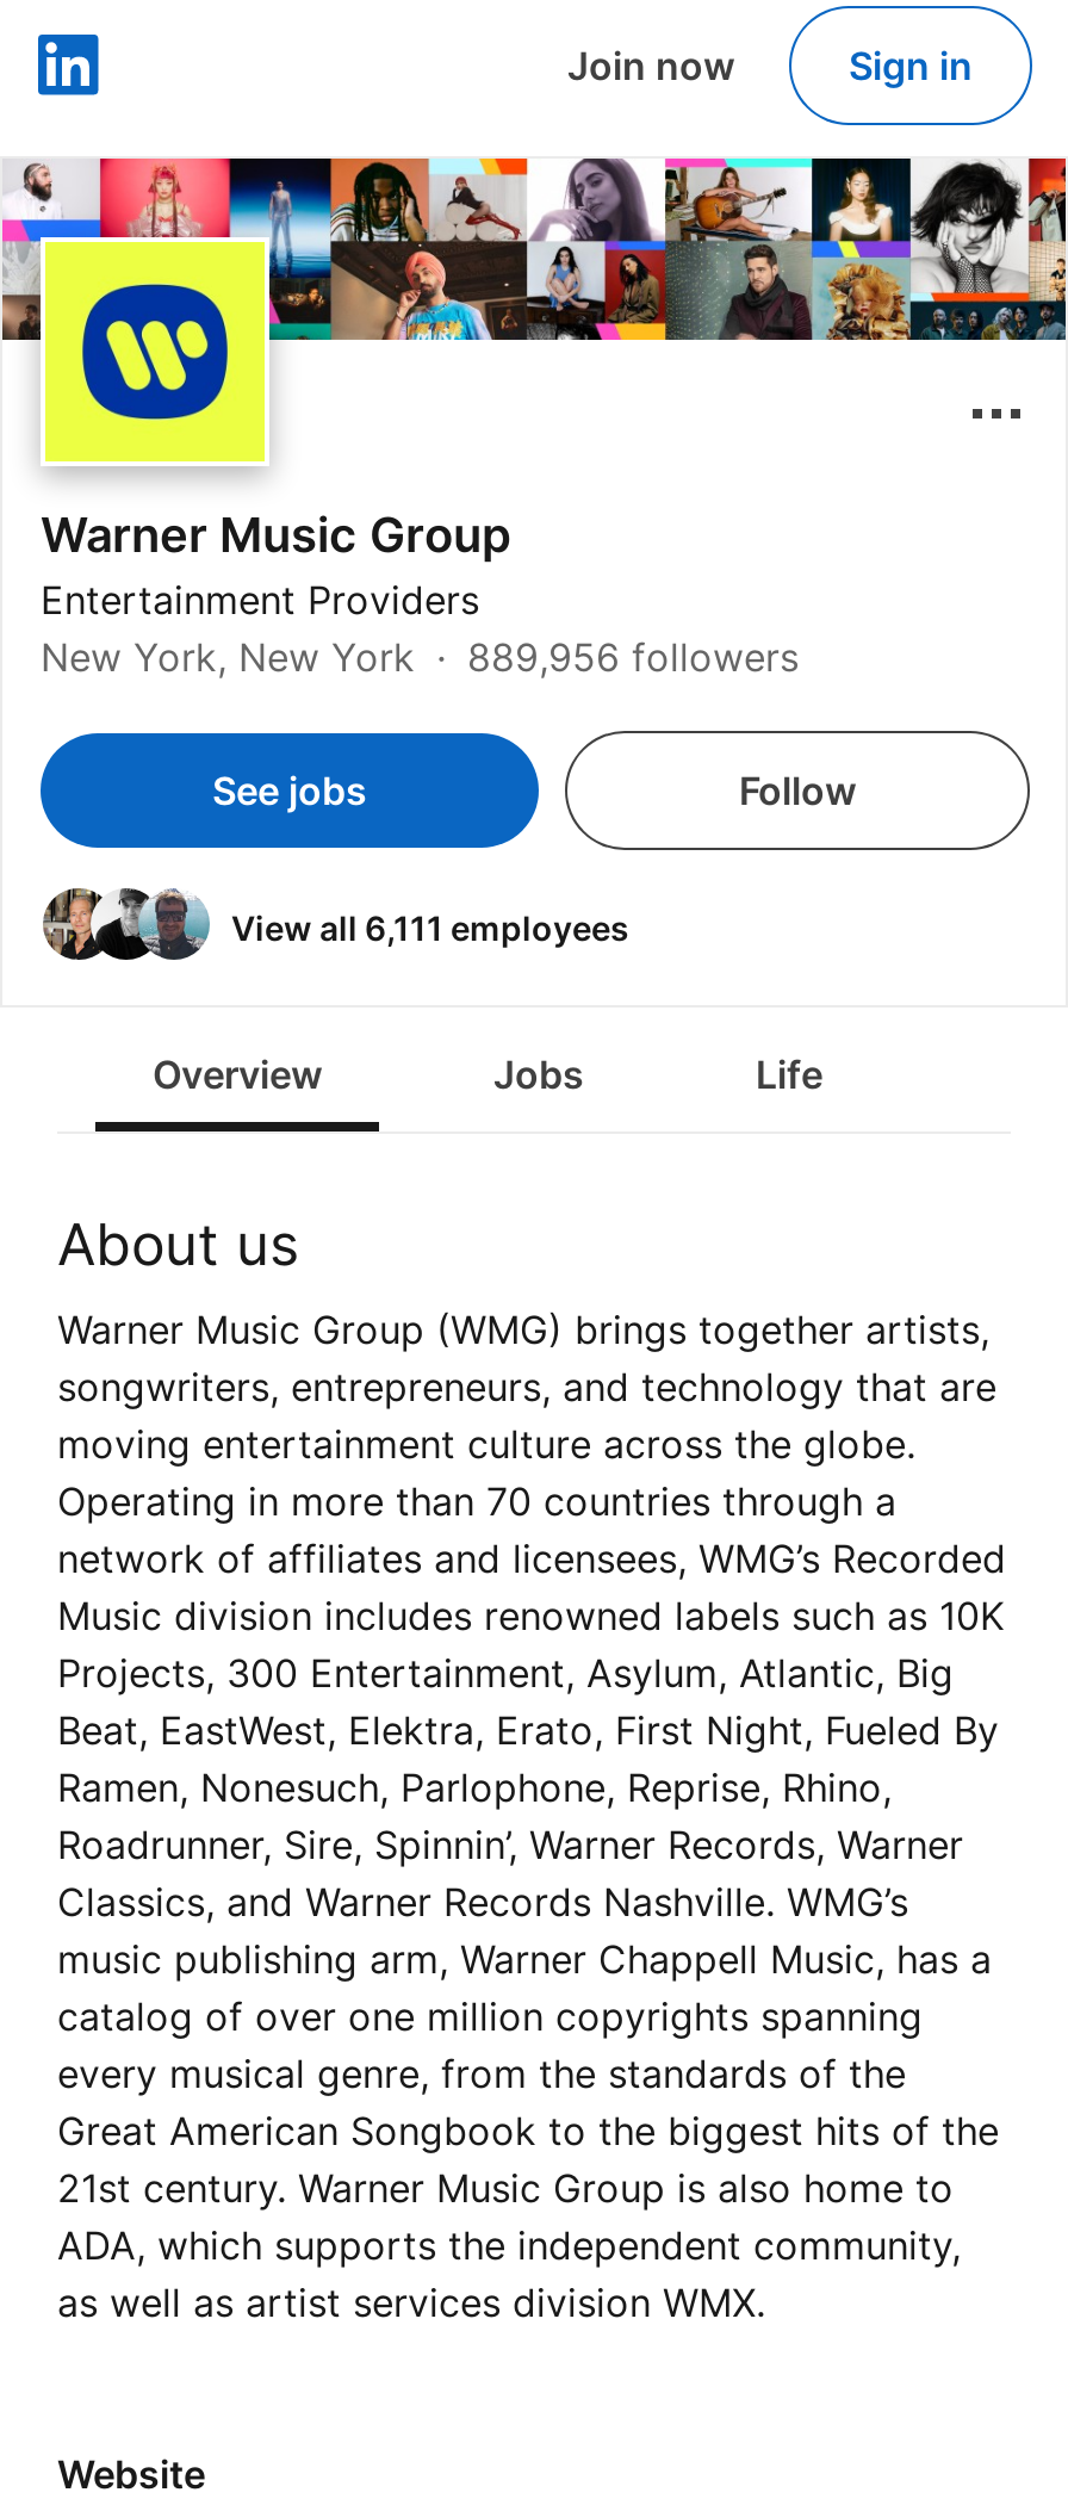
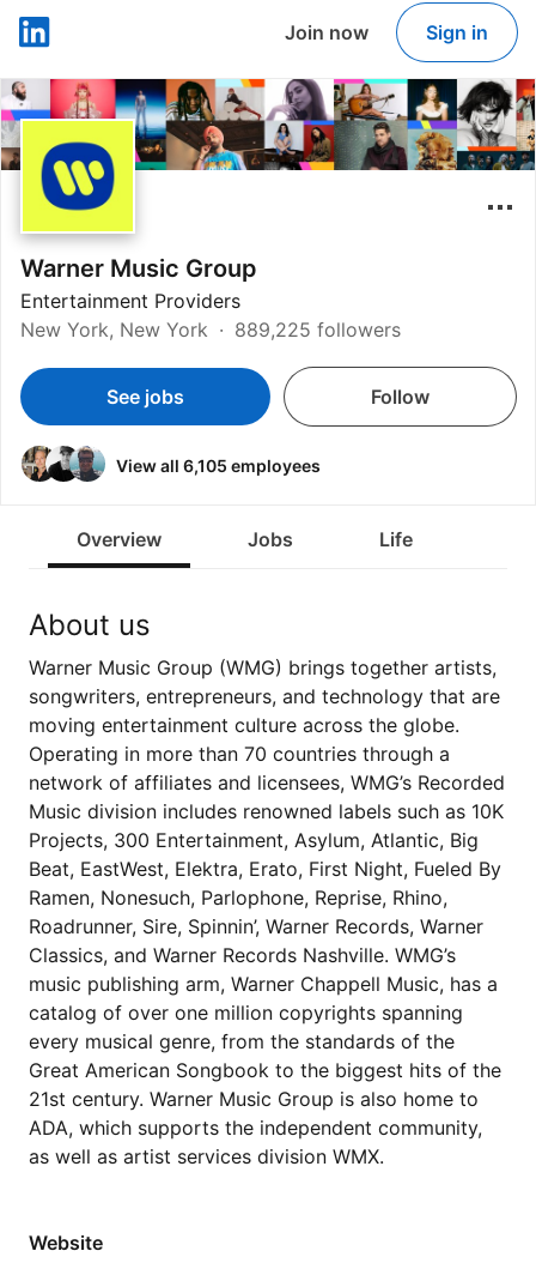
[41,633,799,681] New York, New York 889,956 followers -> [20,318,401,342] New York, New York 889,225 followers
[231,906,629,947] View all 6,111 employees -> [116,455,321,475] View all 6,105 employees

